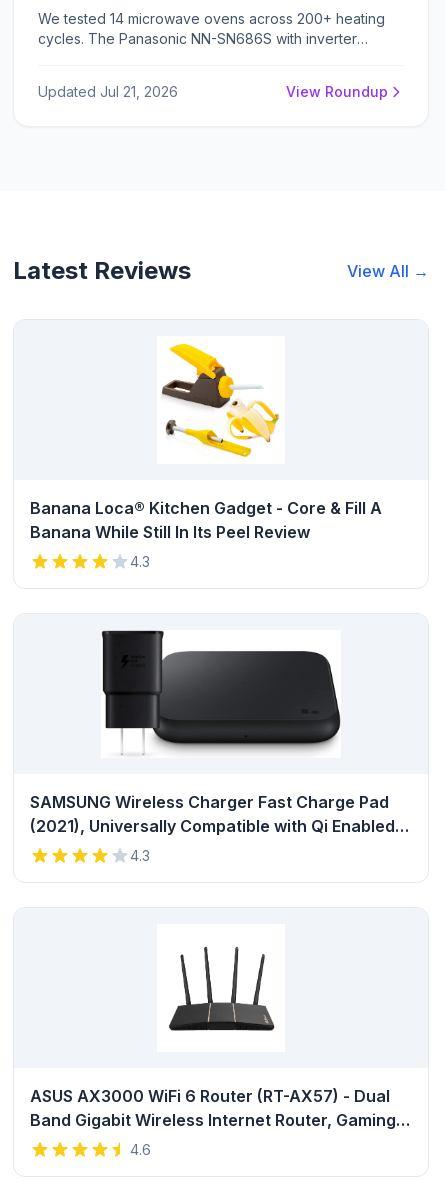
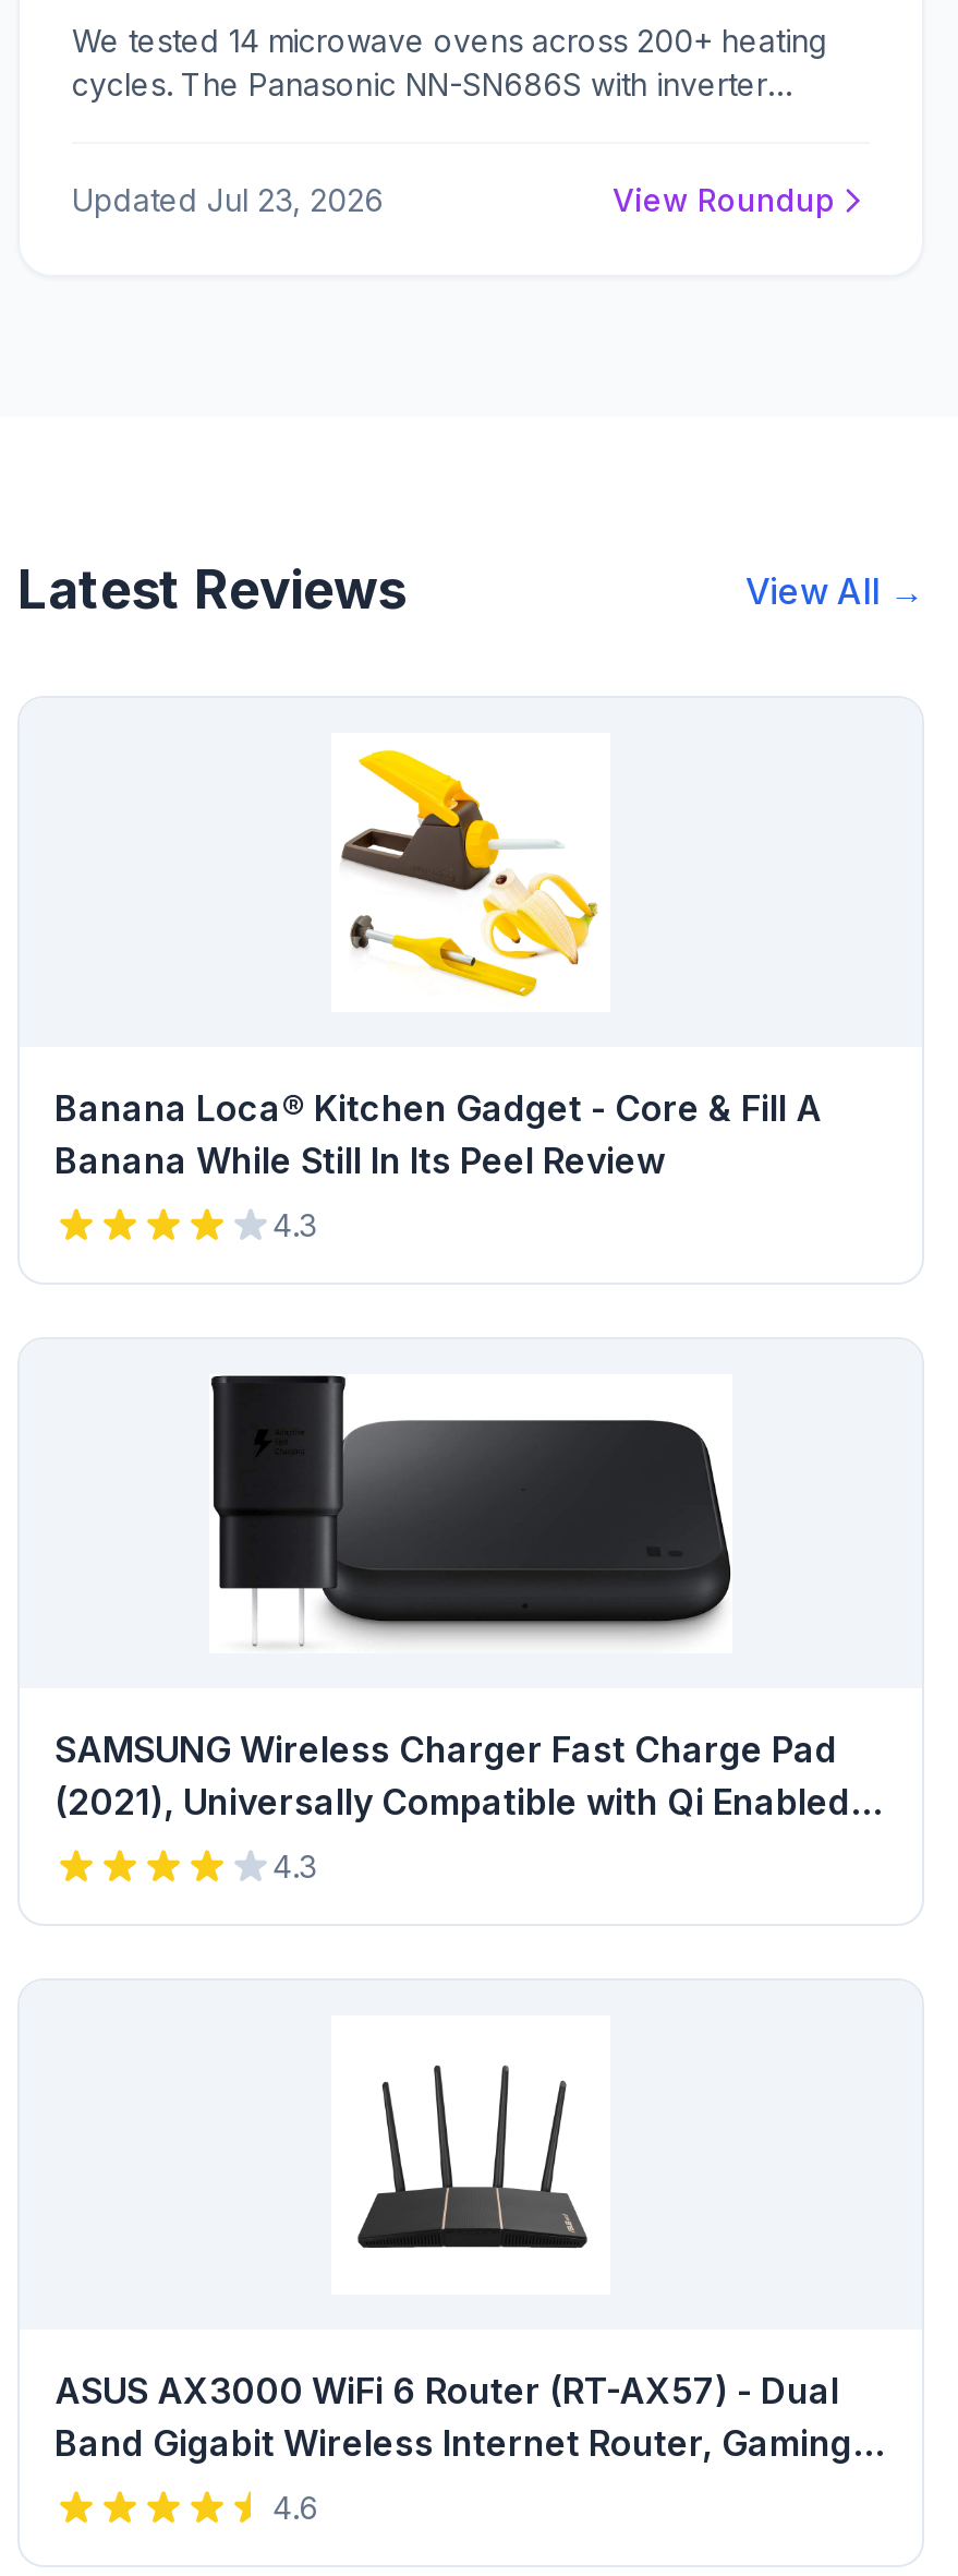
[38,83,178,100] Updated Jul 21, 2026 -> [72,181,384,218] Updated Jul 23, 2026

